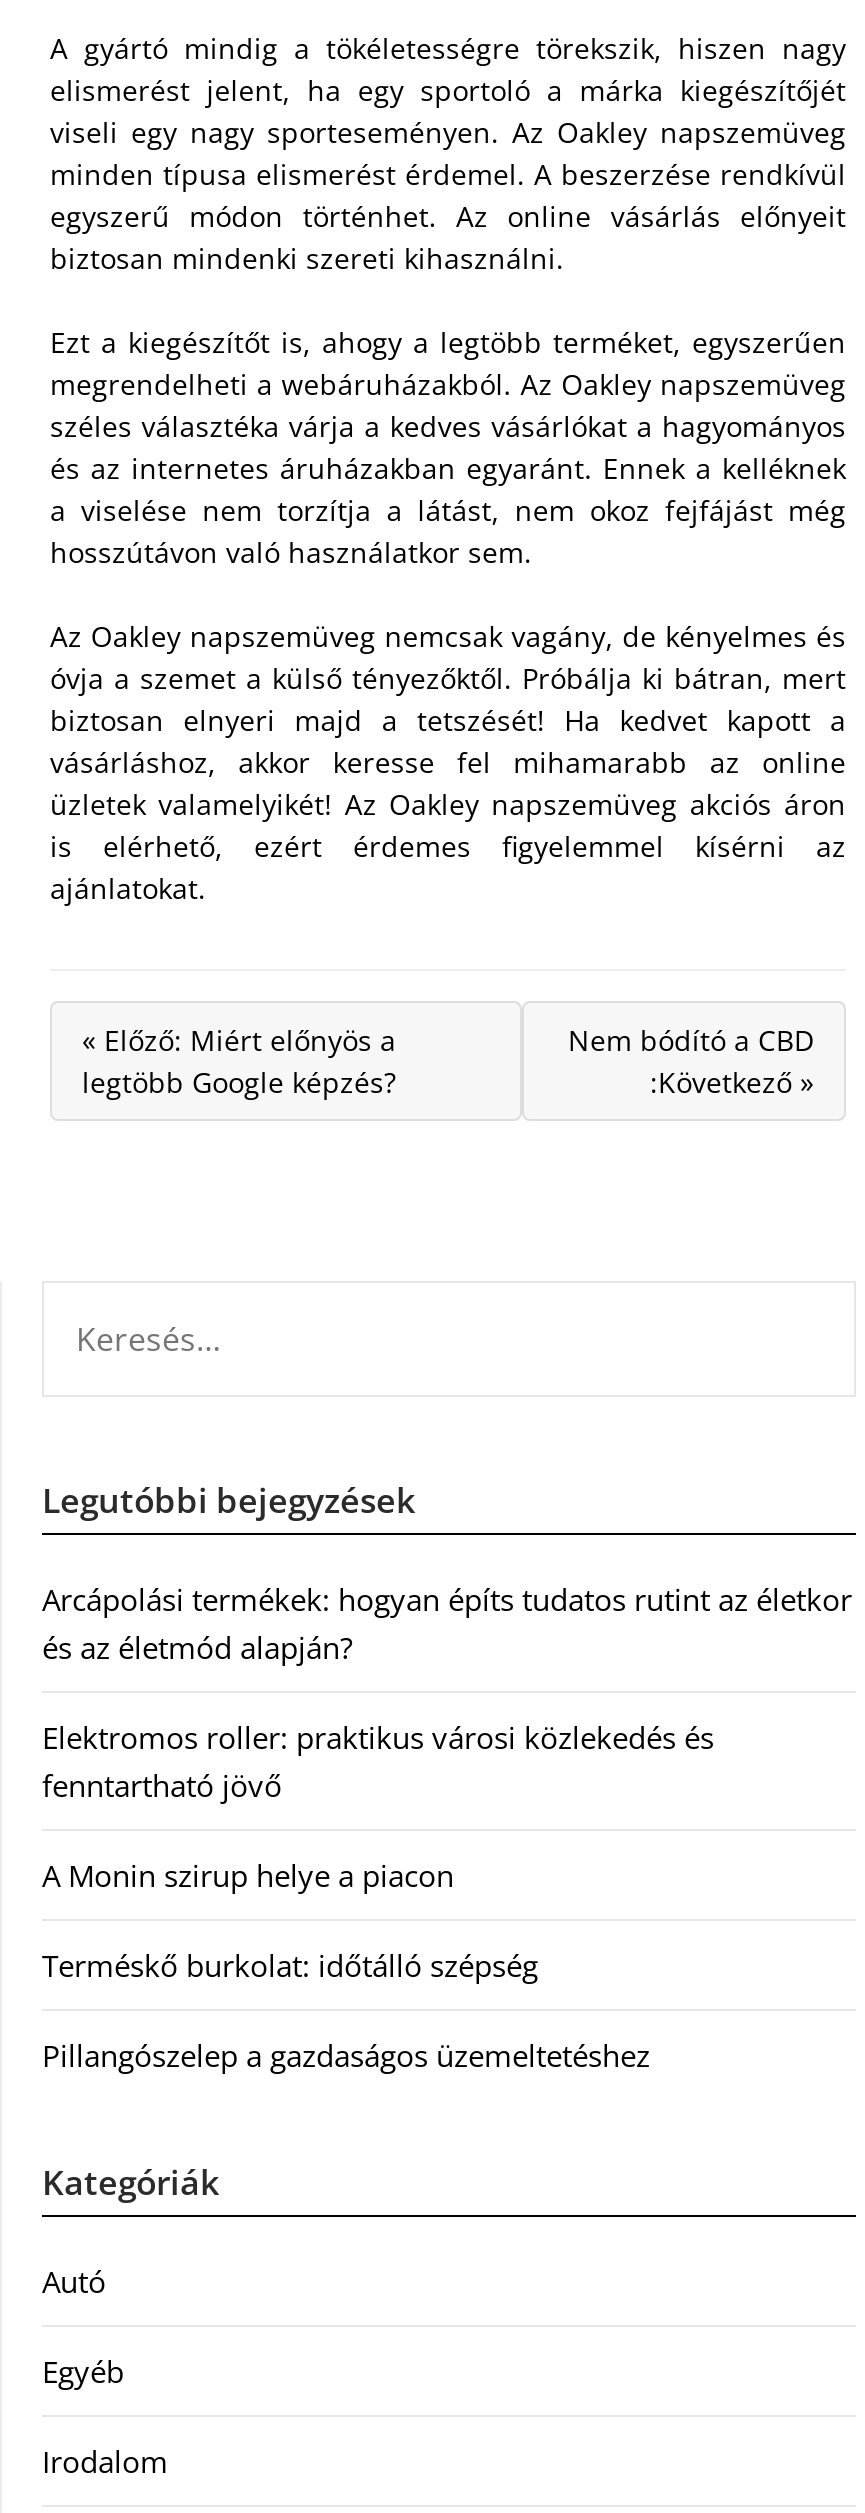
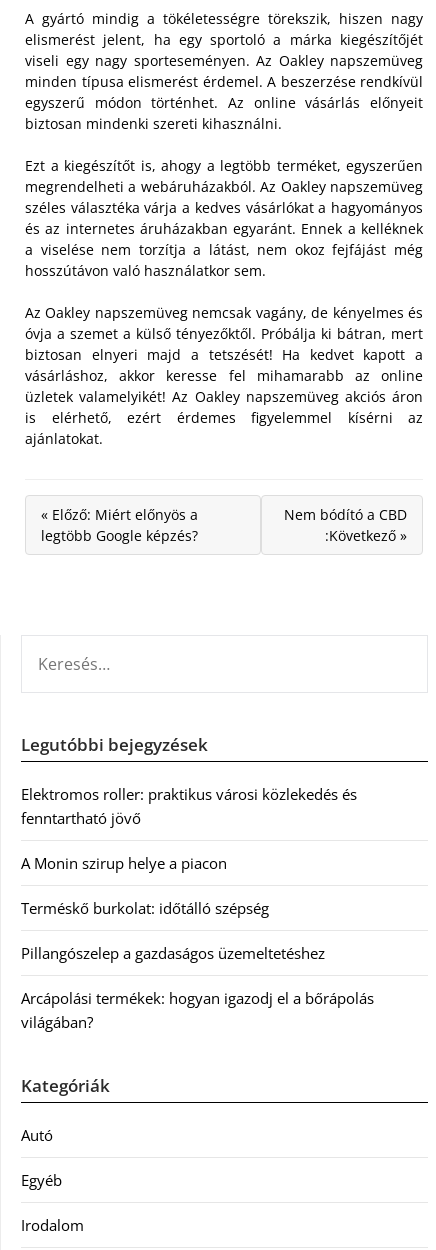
[42,1579,852,1667] Arcápolási termékek: hogyan építs tudatos rutint az életkor | és az életmód alapján? -> none
moved [42,1717,714,2075] -> [21,784,357,963]: Elektromos roller: praktikus városi közlekedés és | fenntartható jövő | A Monin szirup helye a piacon | Terméskő burkolat: időtálló szépség | Pillangószelep a gazdaságos üzemeltetéshez
none -> [21,988,374,1032] Arcápolási termékek: hogyan igazodj el a bőrápolás | világában?

